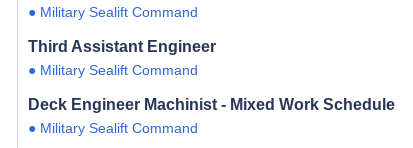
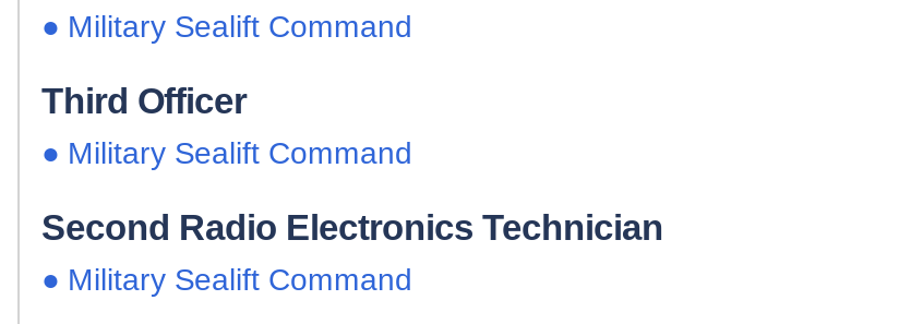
[28,37,216,55] Third Assistant Engineer -> [41,81,247,120] Third Officer
[28,95,395,113] Deck Engineer Machinist - Mixed Work Schedule -> [41,207,663,247] Second Radio Electronics Technician

